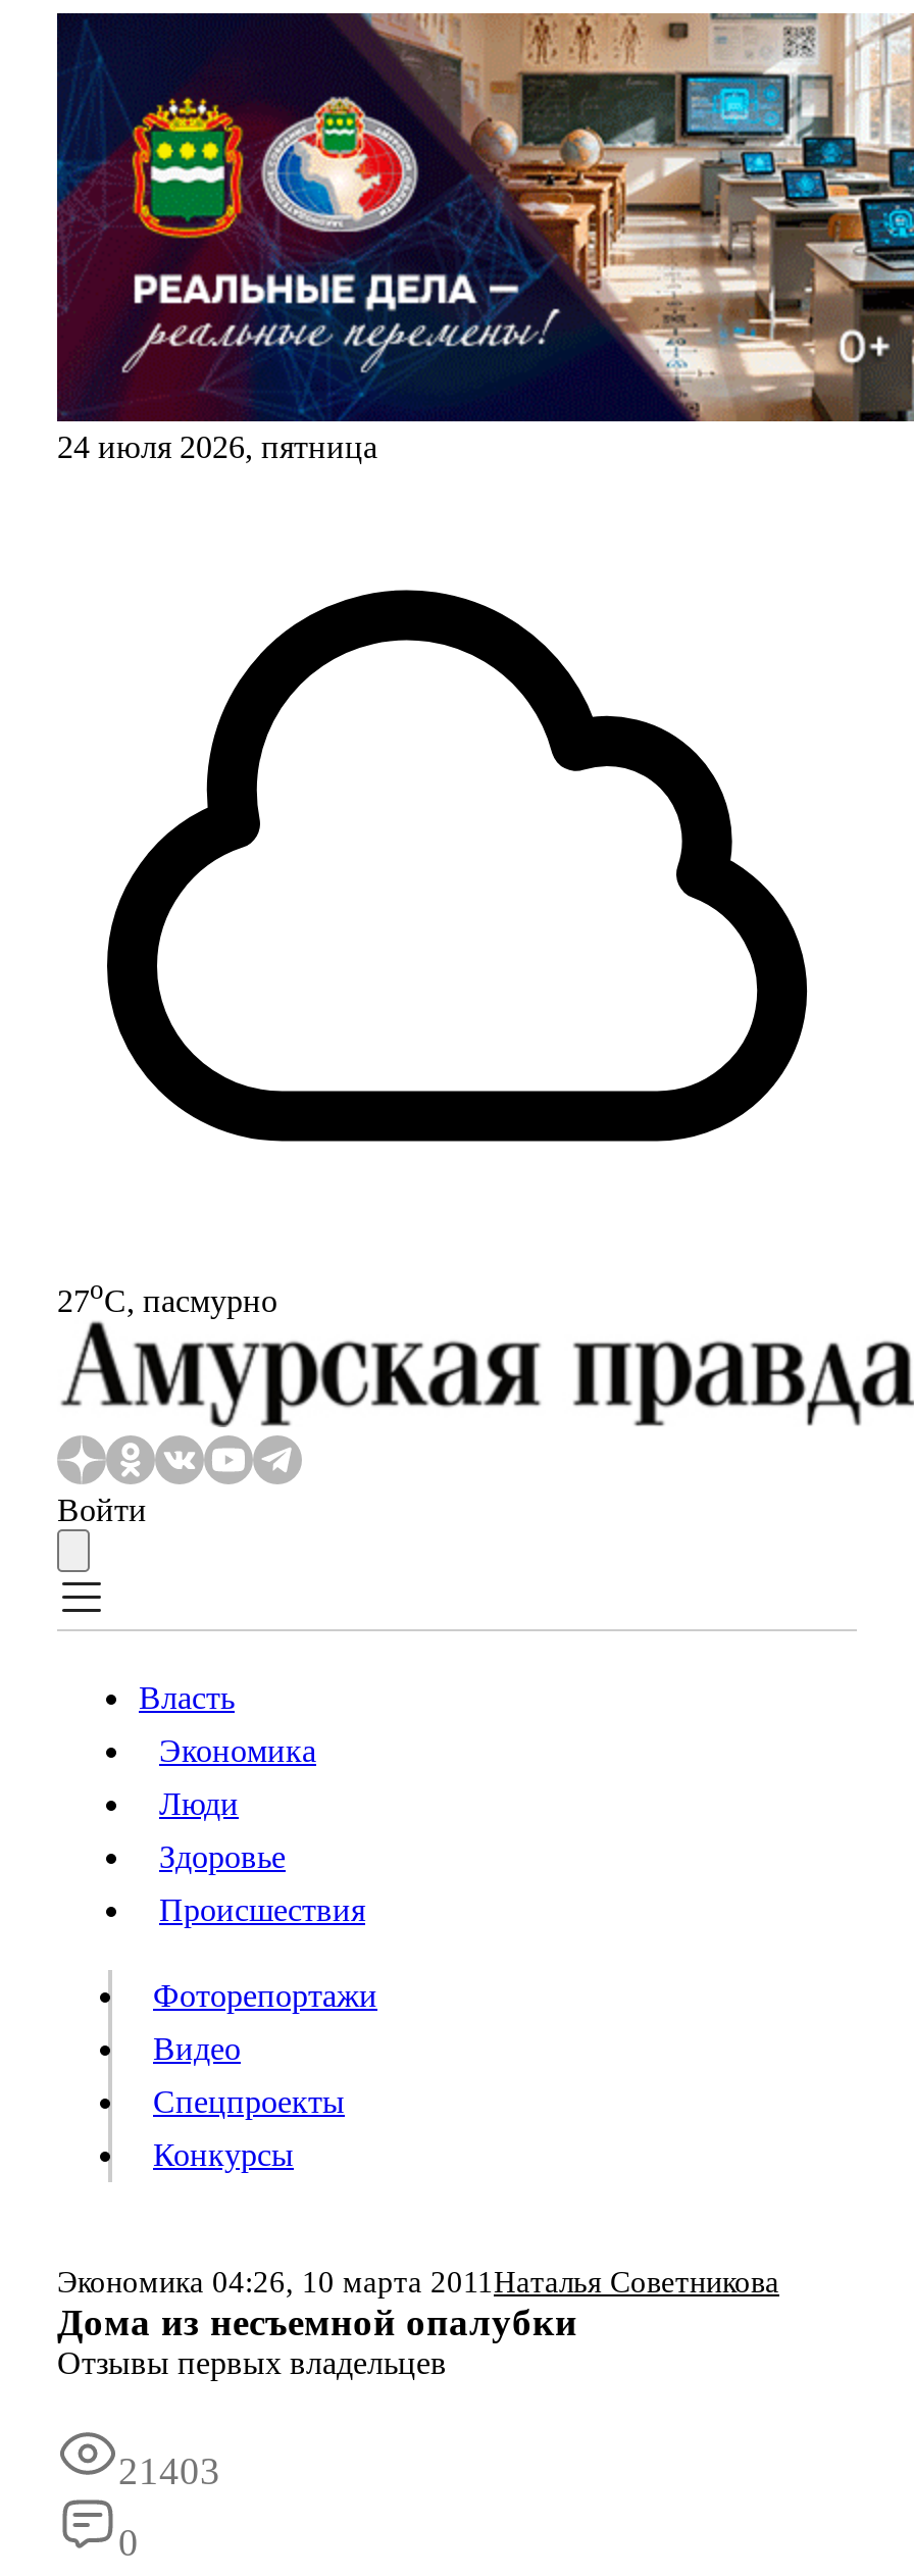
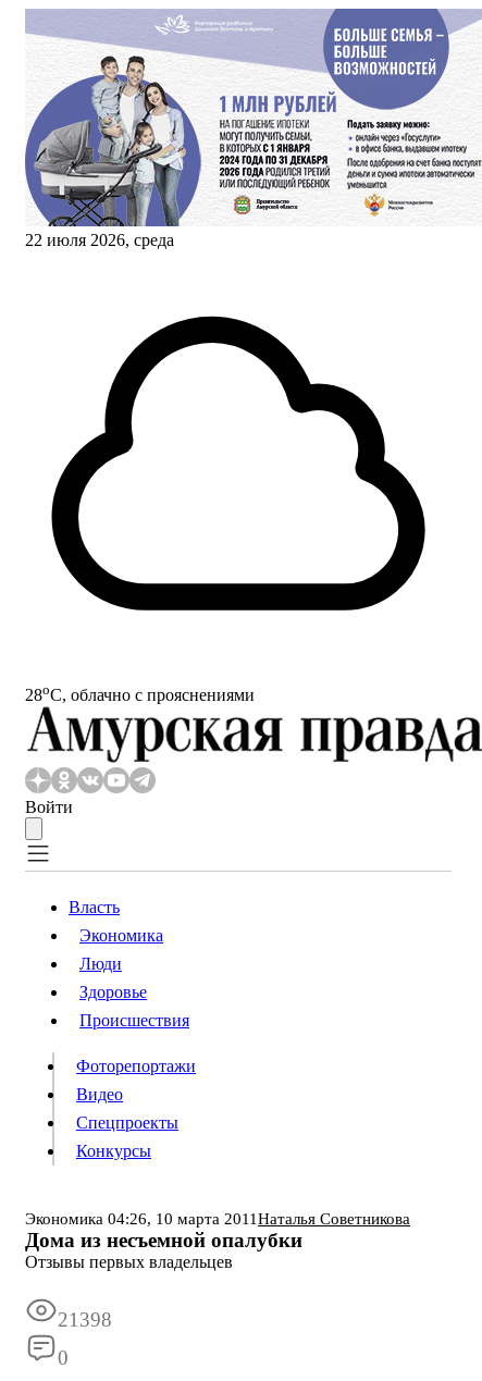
[55,11,908,464] [image] | 24 июля 2026, пятница -> [24,8,479,249] [image] | 22 июля 2026, среда
[57,1274,277,1318] 27oС, пасмурно -> [25,681,255,704] 28oС, облачно с прояснениями
[118,2450,220,2493] 21403 -> [58,1308,112,1331] 21398

